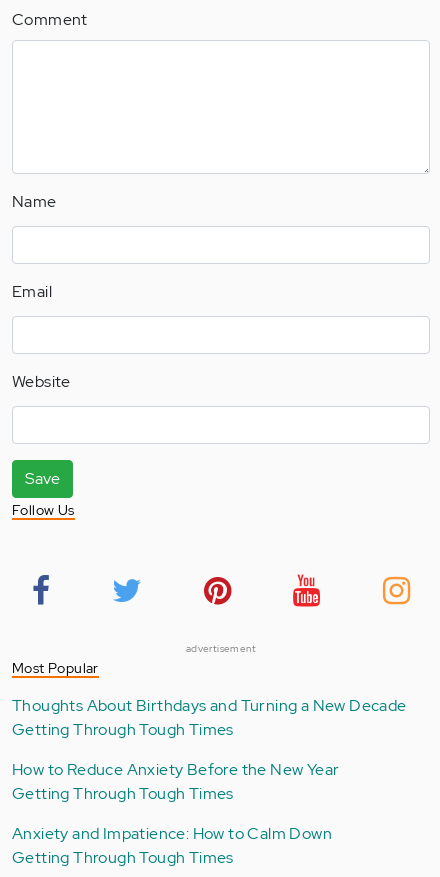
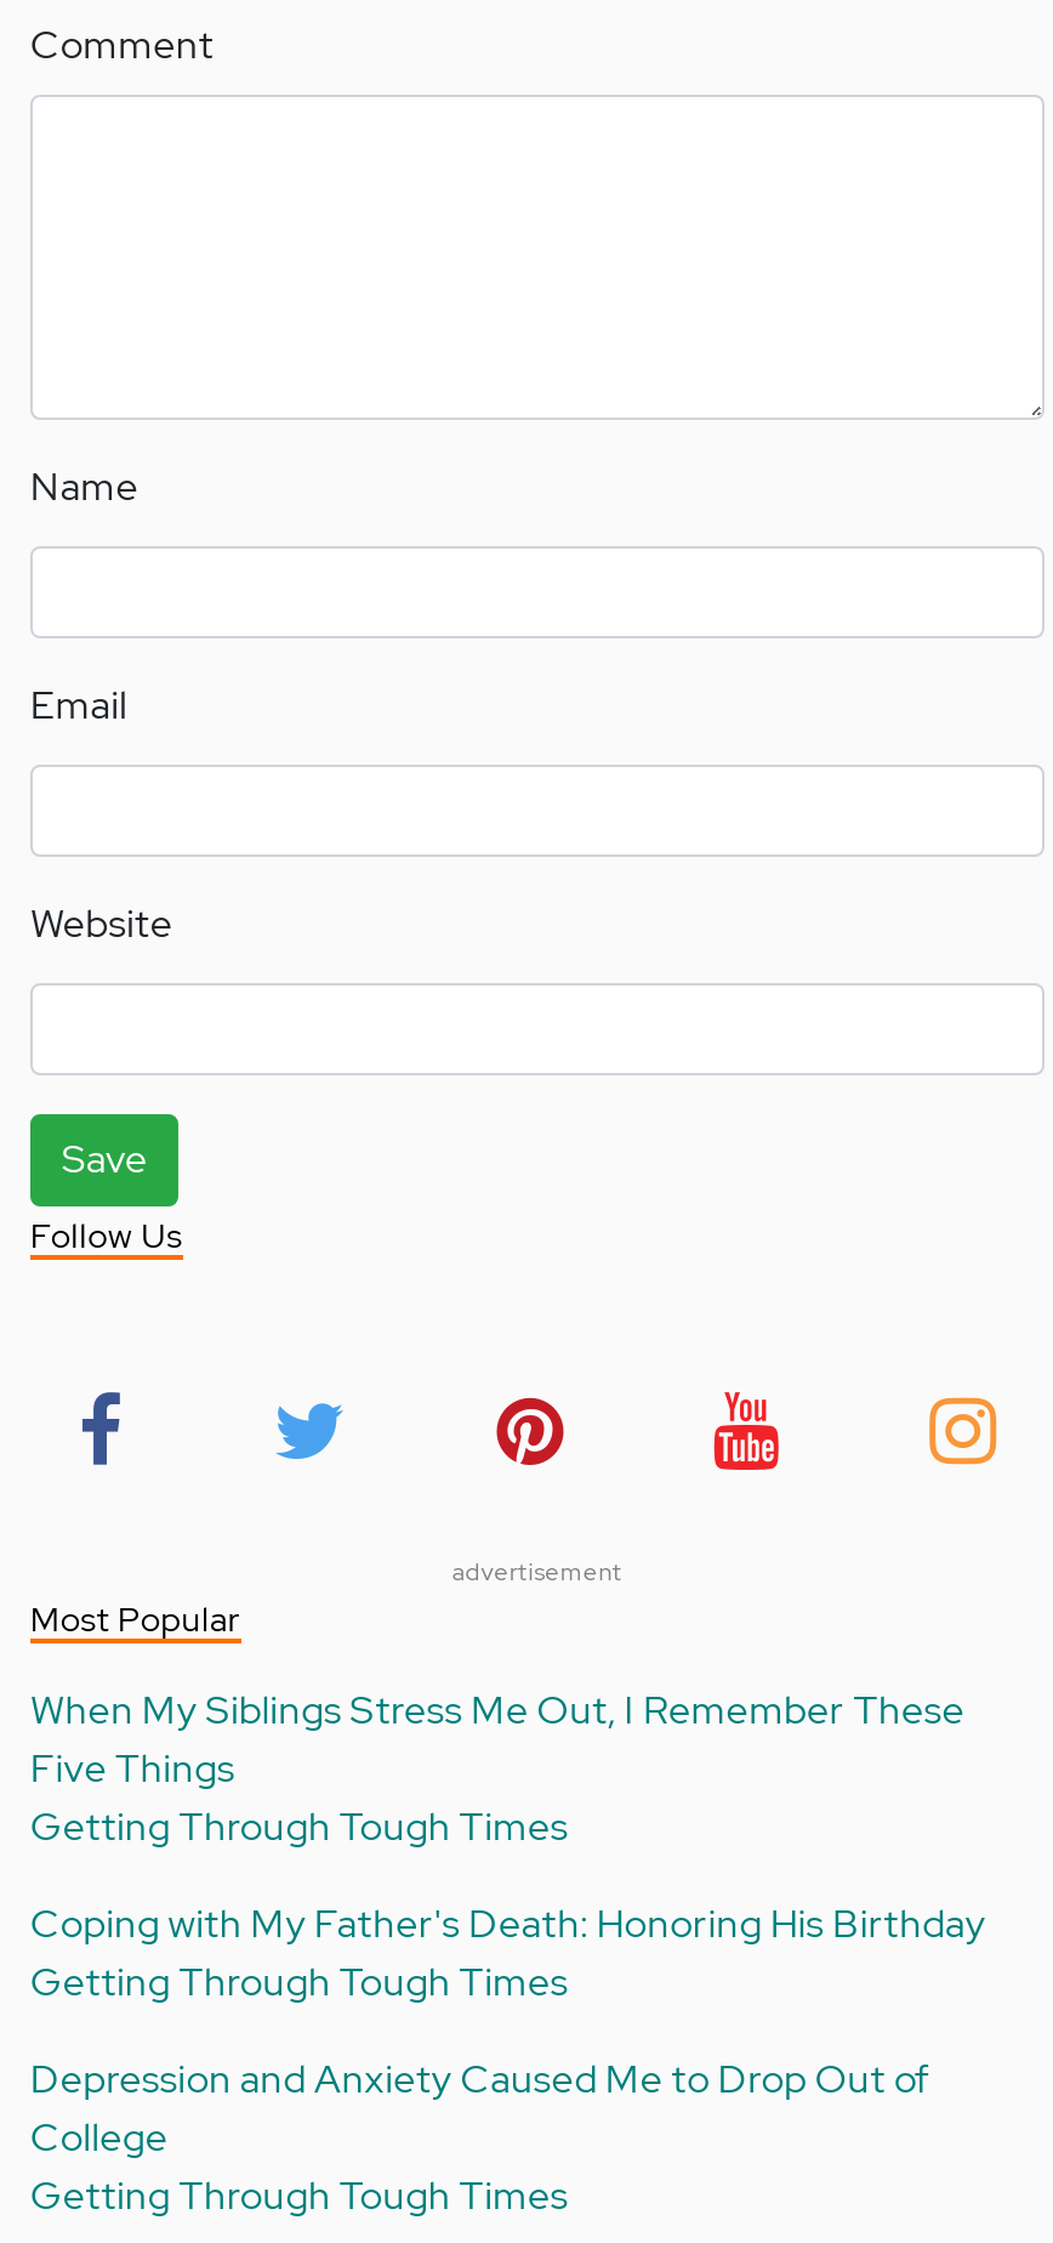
[12,695,407,716] Thoughts About Birthdays and Turning a New Decade -> [30,1685,965,1794] When My Siblings Stress Me Out, I Remember These | Five Things
[12,759,339,780] How to Reduce Anxiety Before the New Year -> [30,1899,986,1950] Coping with My Father's Death: Honoring His Birthday
[12,823,332,844] Anxiety and Impatience: How to Calm Down -> [30,2054,930,2163] Depression and Anxiety Caused Me to Drop Out of | College

